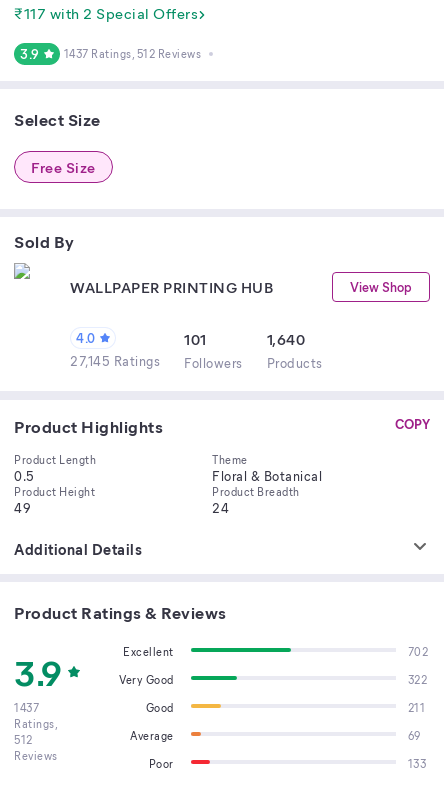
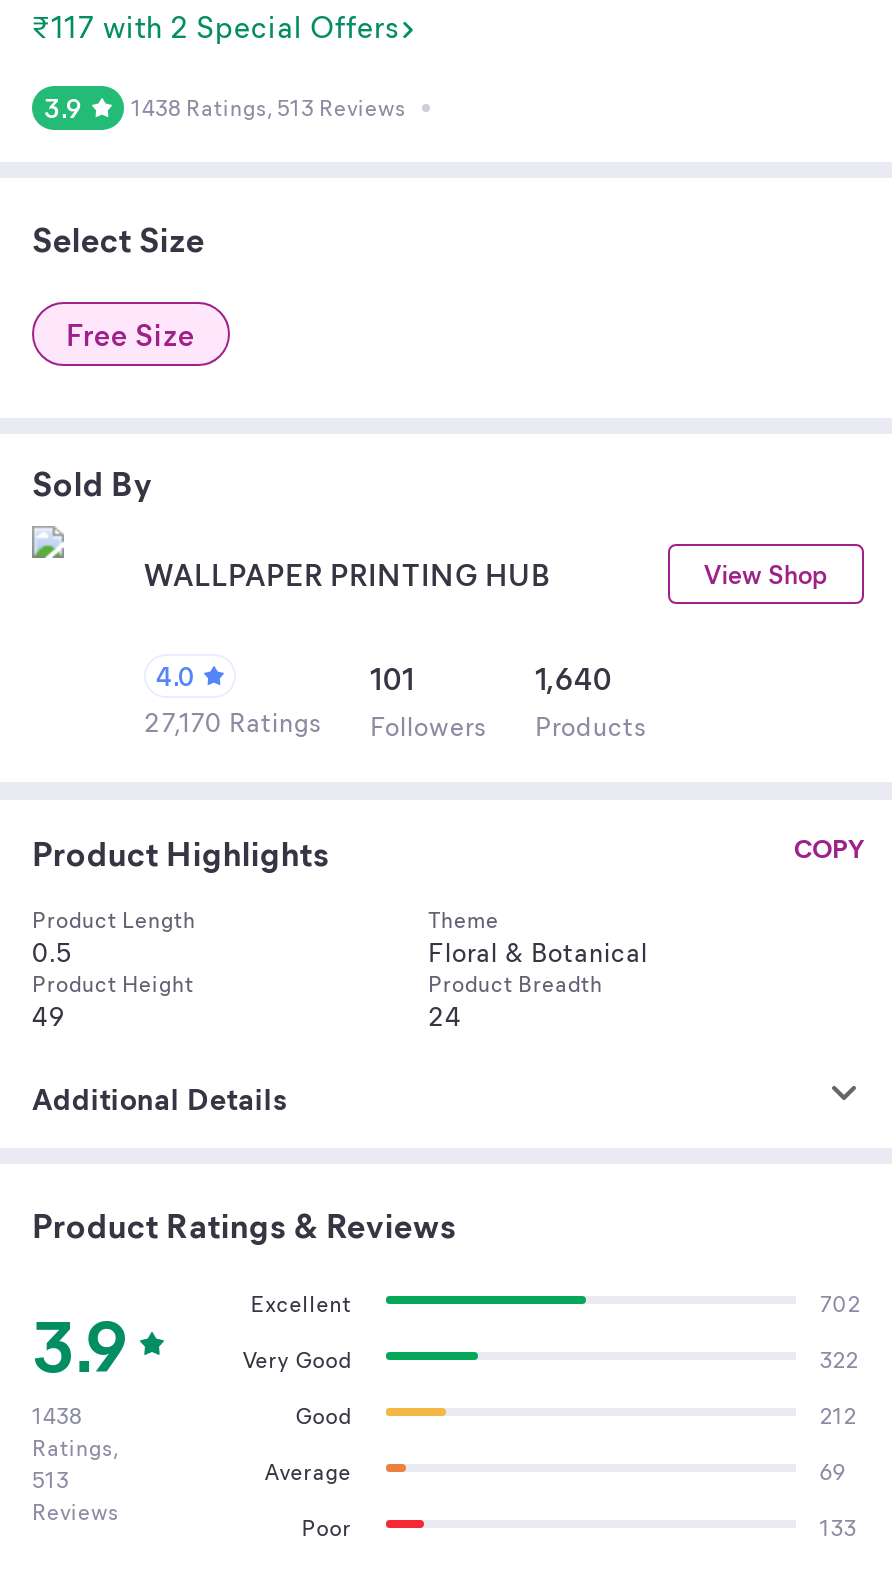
[63,46,201,61] 1437 Ratings, 512 Reviews -> [131,92,406,122] 1438 Ratings, 513 Reviews
[70,352,322,371] 27,145 Ratings Followers Products -> [144,704,647,742] 27,170 Ratings Followers Products
[14,700,39,715] 1437 -> [32,1400,82,1430] 1438
[408,700,425,715] 211 -> [820,1400,857,1430] 212
[14,732,32,747] 512 -> [32,1464,69,1494] 513

